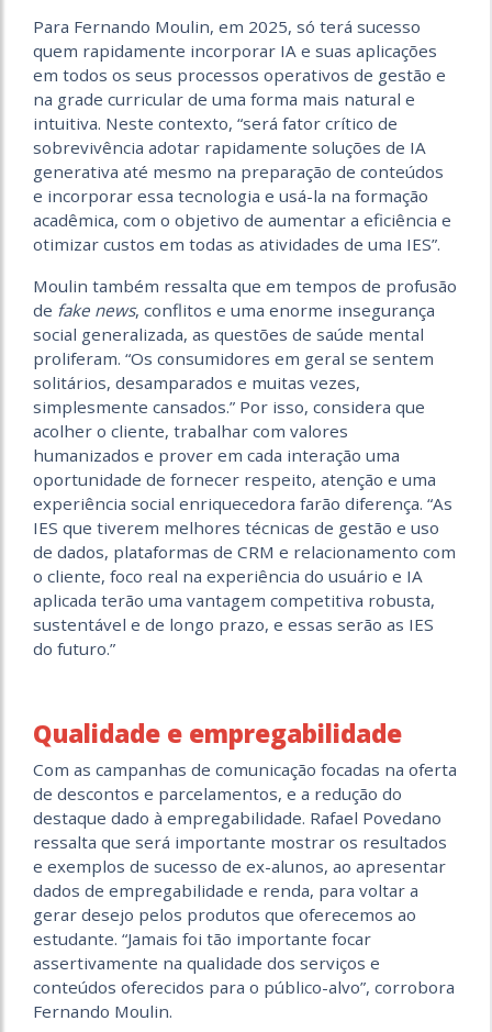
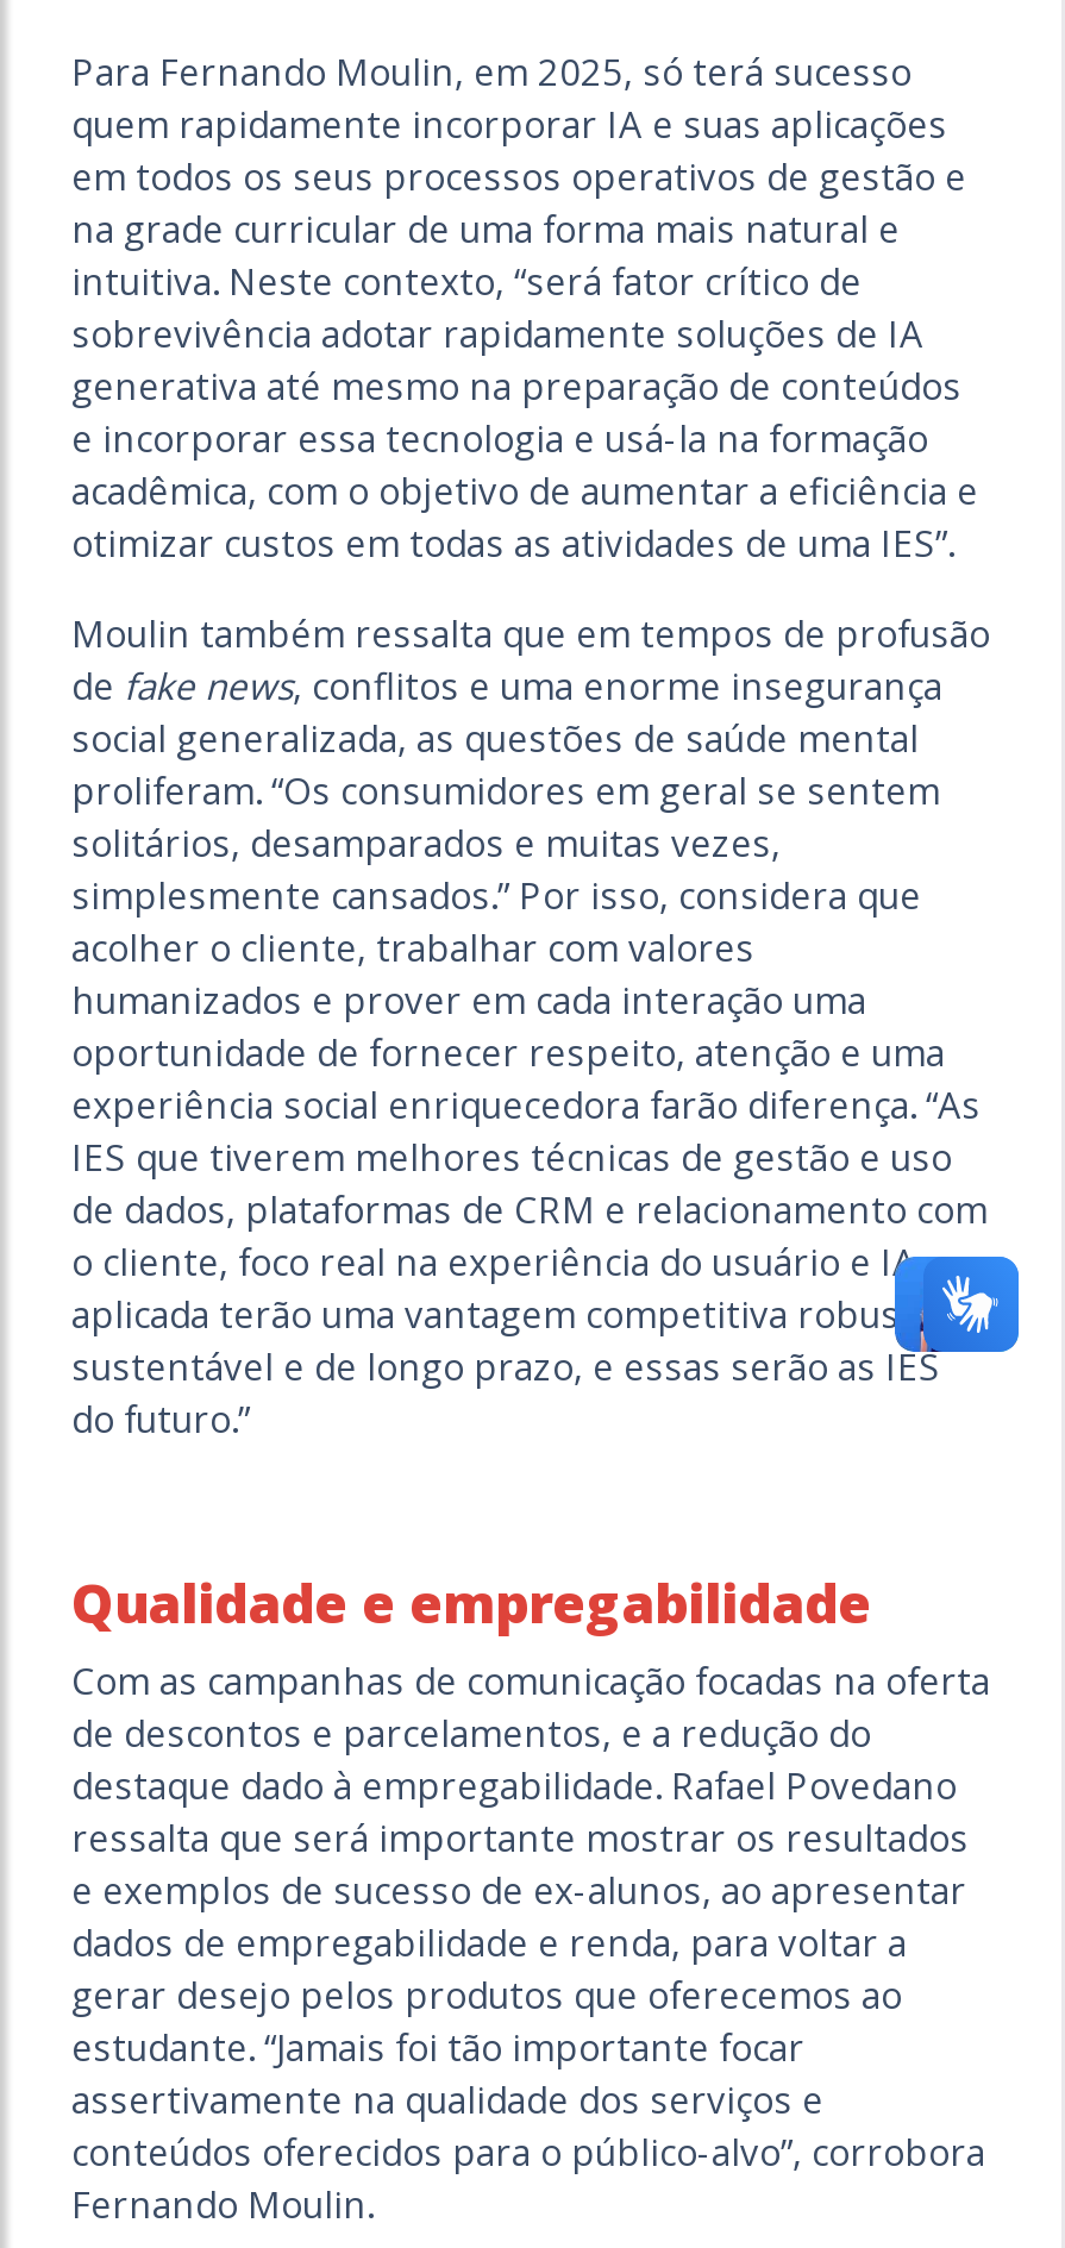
none -> [926,1254,1021,1354] [image]

